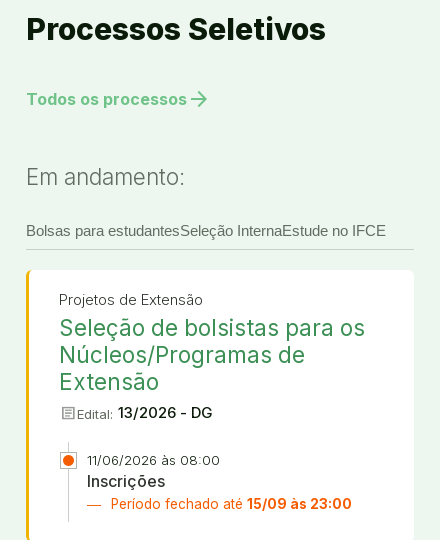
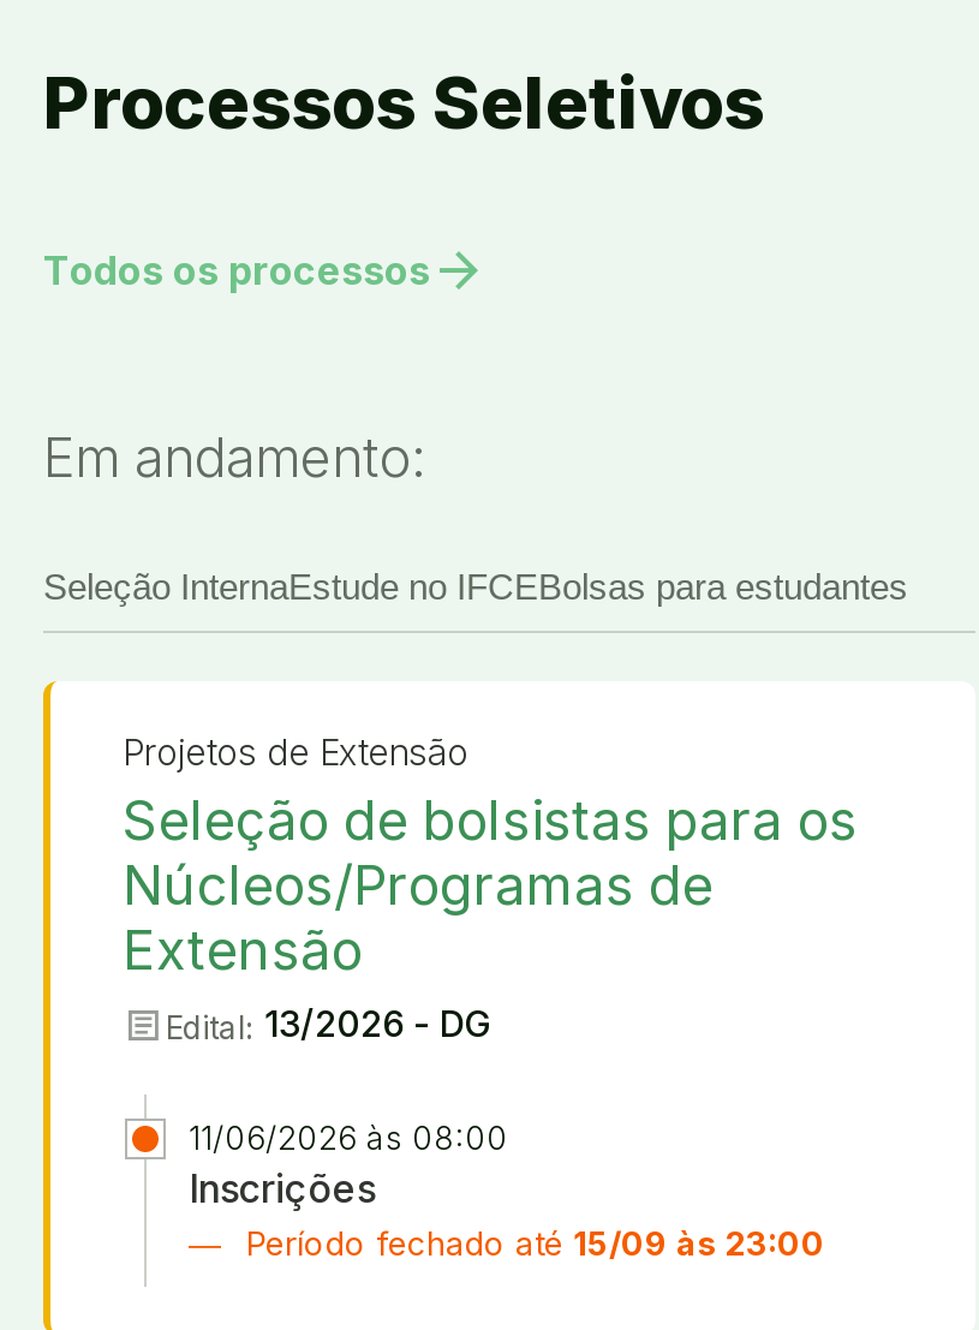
[26,222,386,239] Bolsas para estudantesSeleção InternaEstude no IFCE -> [43,567,908,608] Seleção InternaEstude no IFCEBolsas para estudantes

